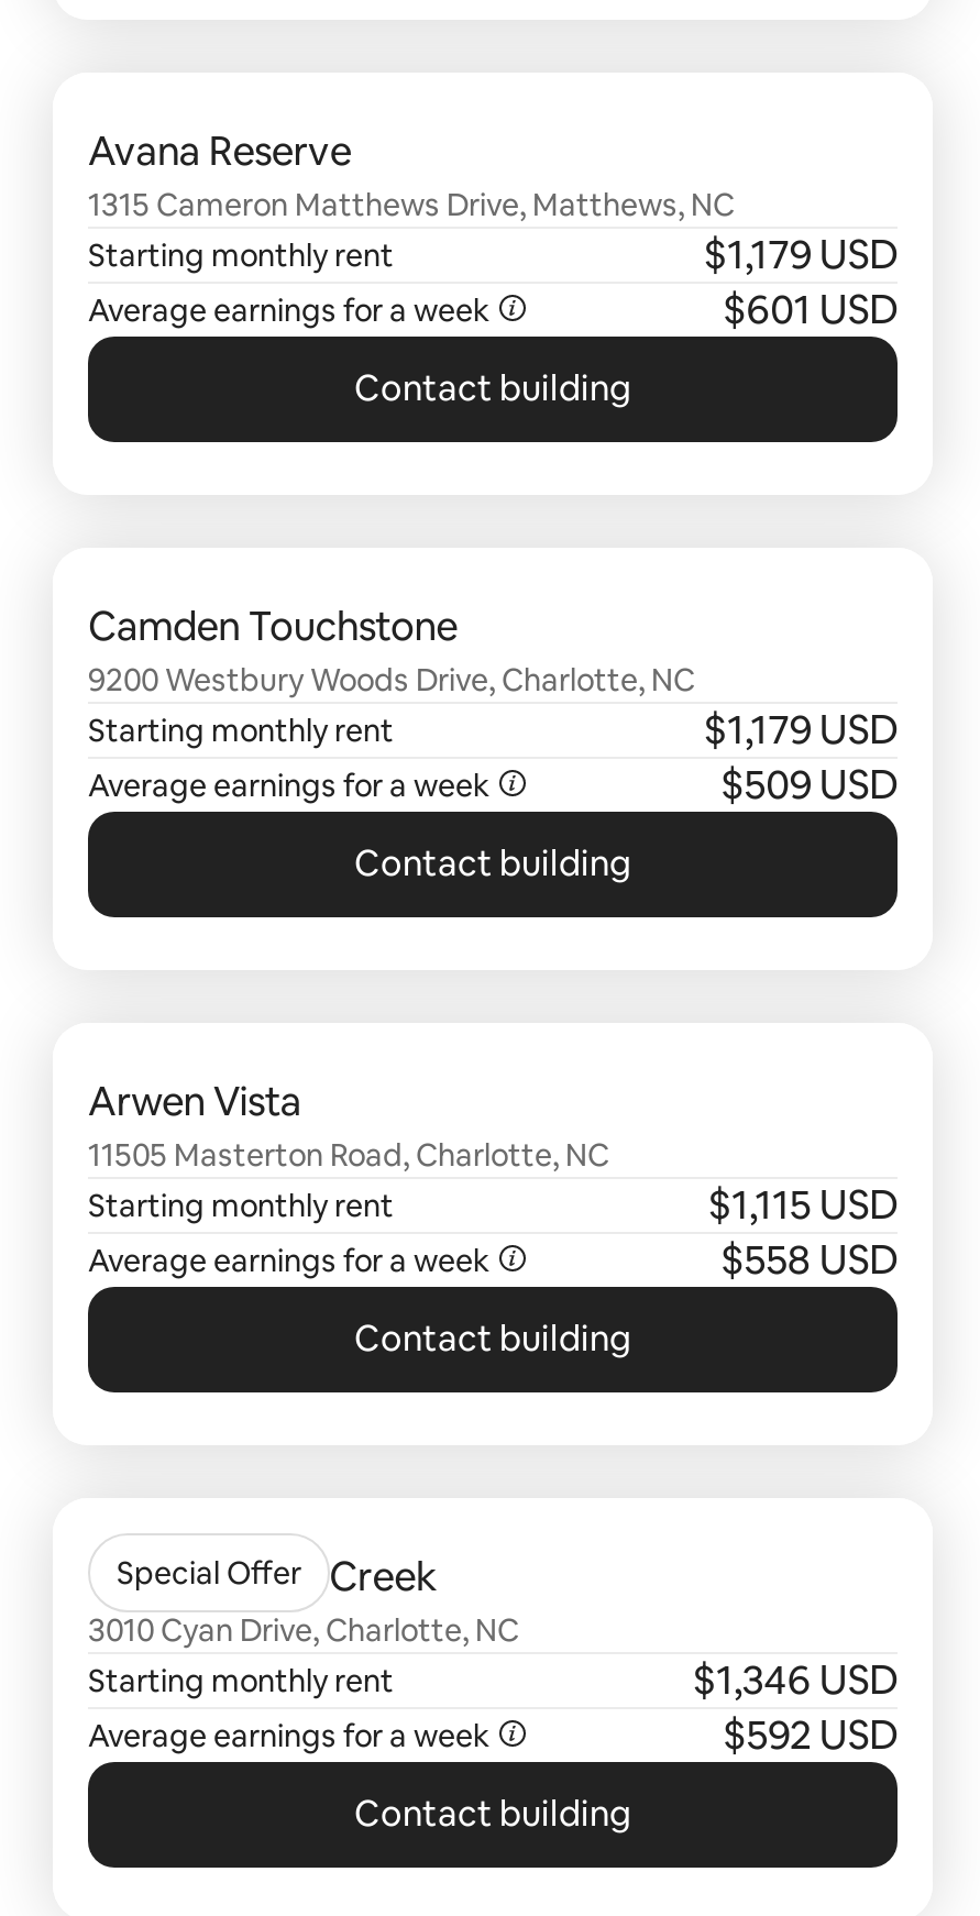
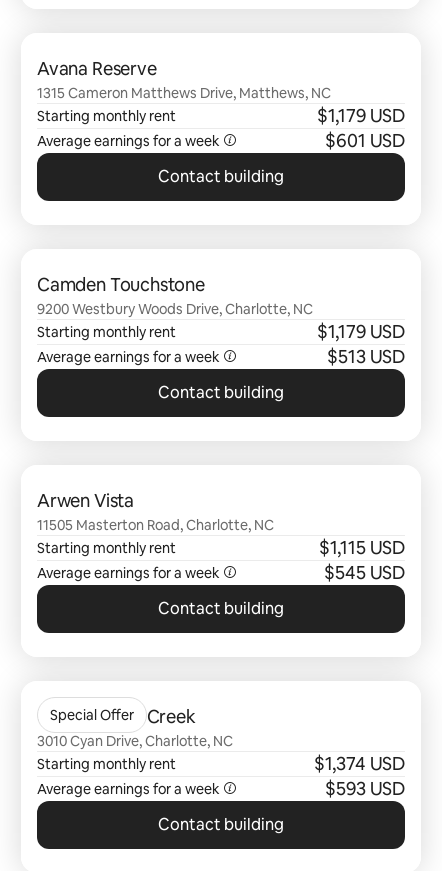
[720,759,898,810] $509 USD -> [327,345,405,368] $513 USD
[720,1234,898,1285] $558 USD -> [324,561,405,584] $545 USD
[692,1654,898,1705] $1,346 USD -> [314,752,405,775] $1,374 USD
[722,1709,898,1760] $592 USD -> [325,777,405,800] $593 USD

